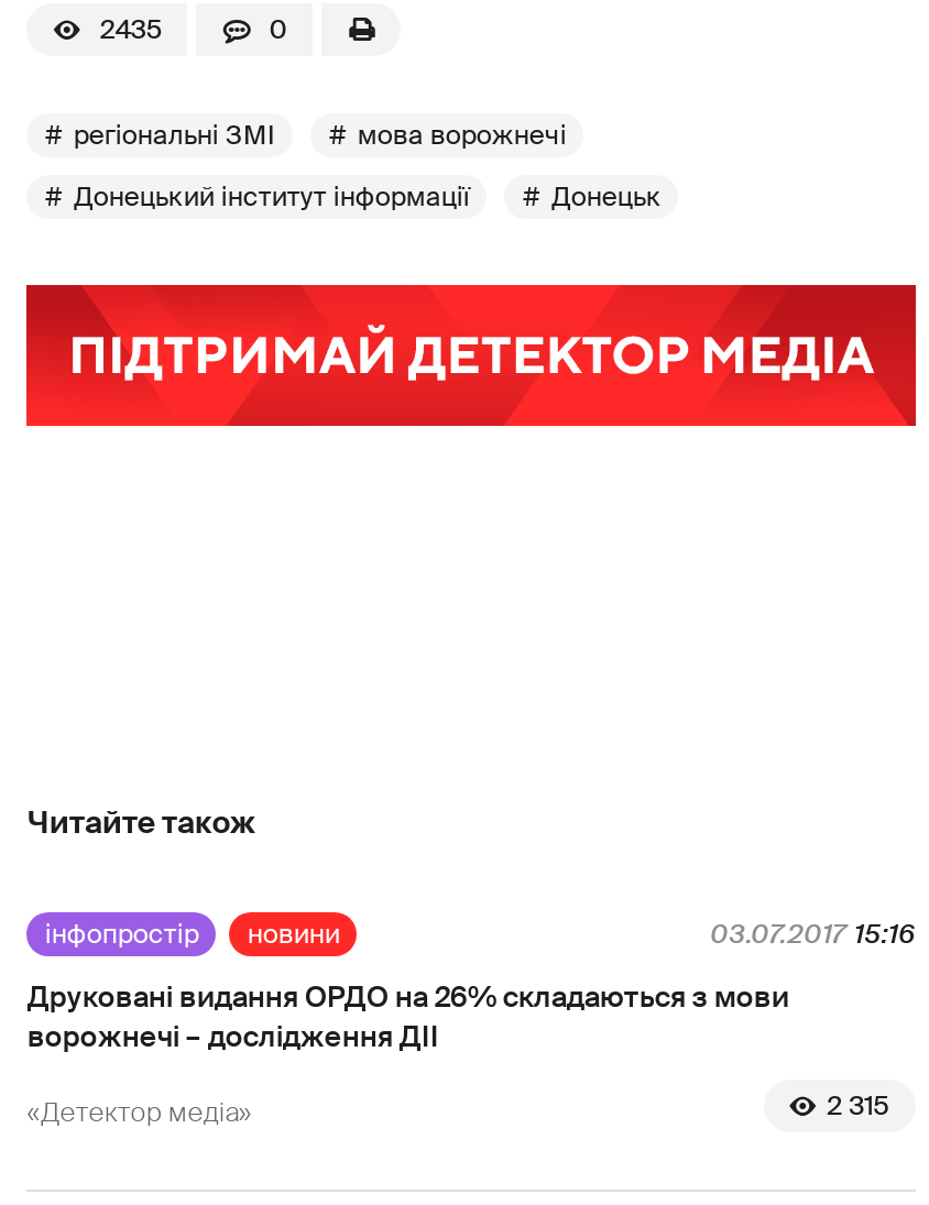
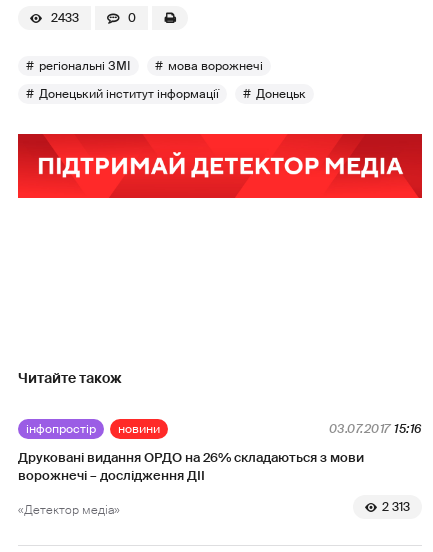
[100,12,162,47] 2435 -> [51,10,79,26] 2433
[827,1089,888,1124] 2 315 -> [382,499,410,515] 2 313

